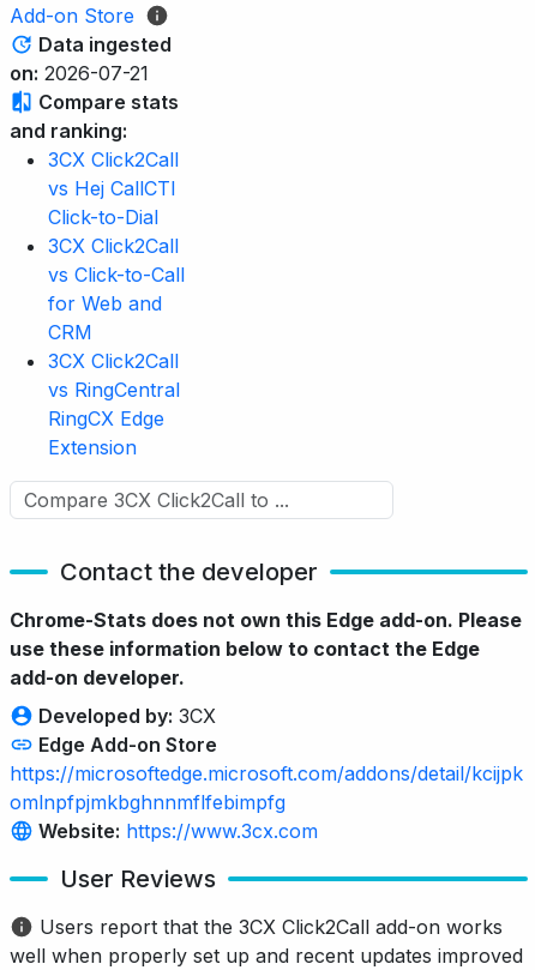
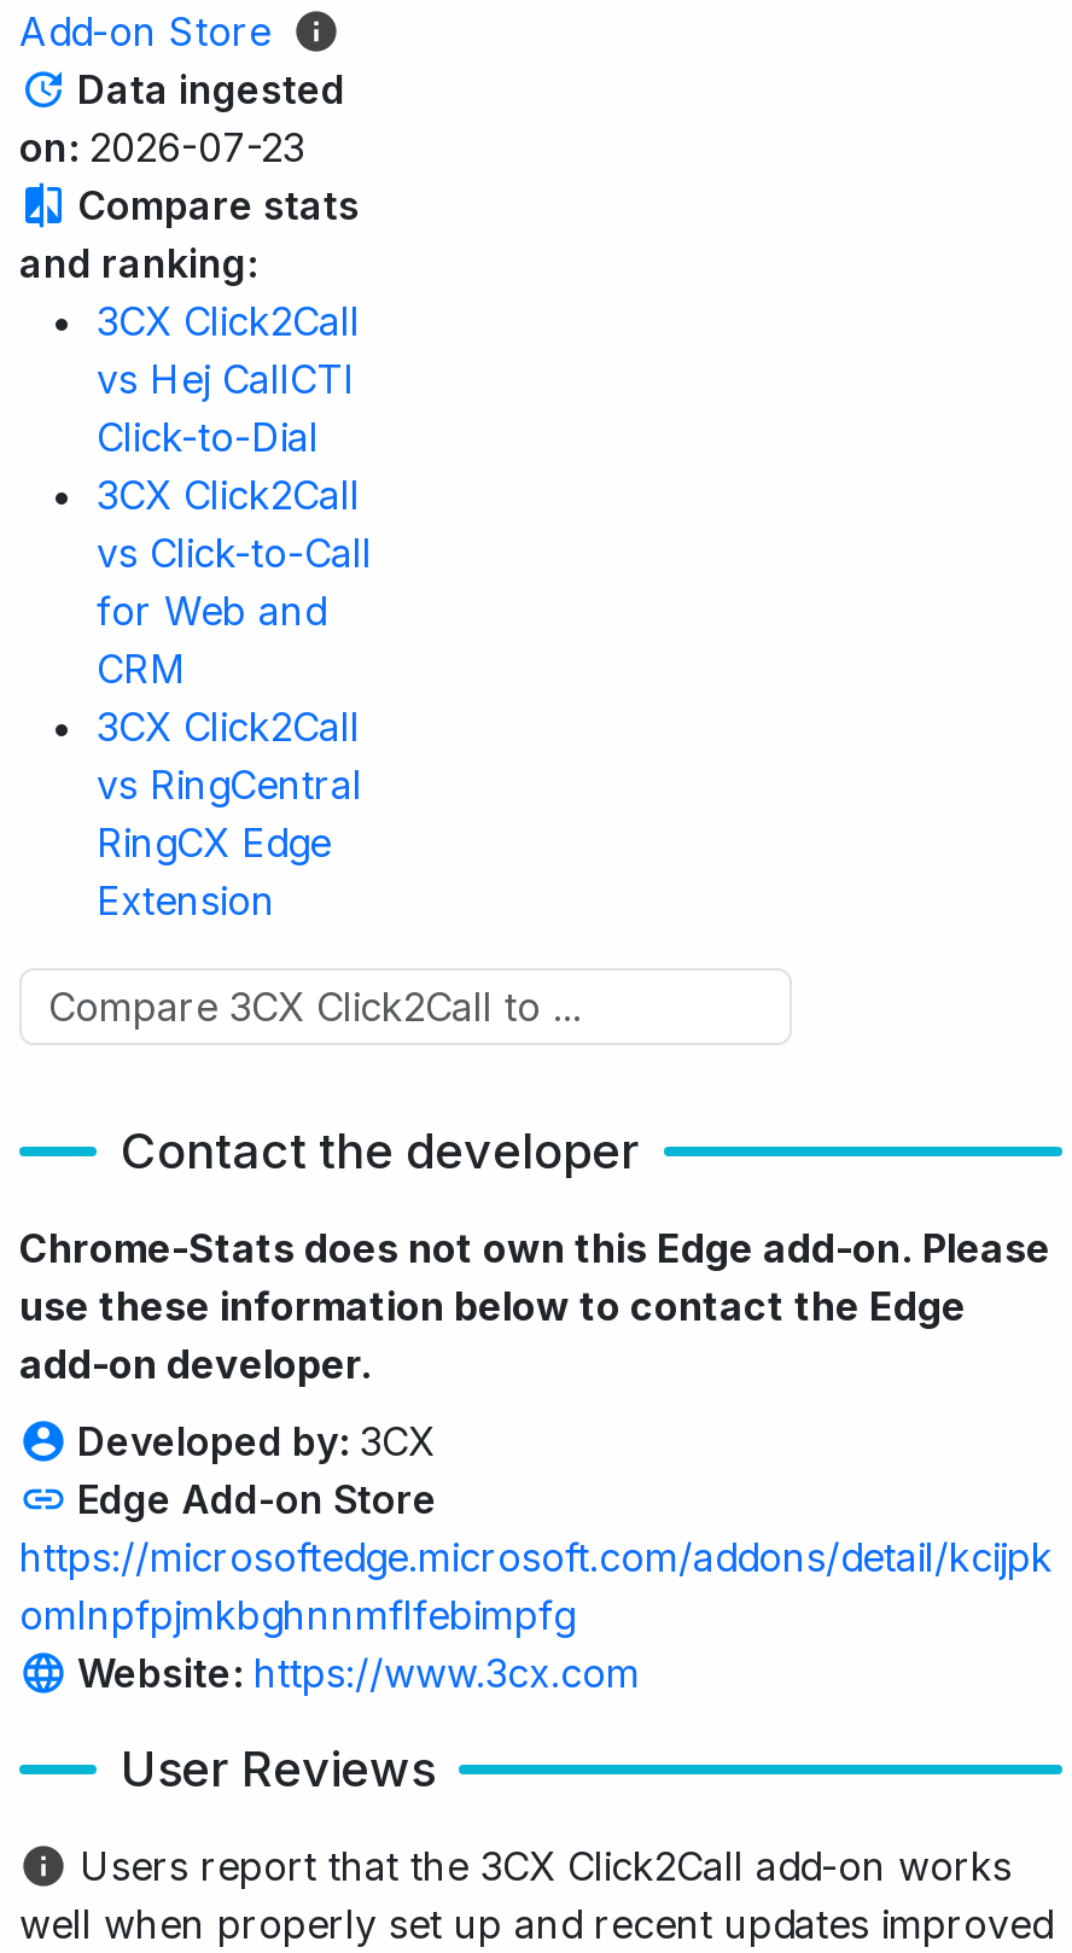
[10,61,149,85] on: 2026-07-21 -> [19,123,304,171] on: 2026-07-23

